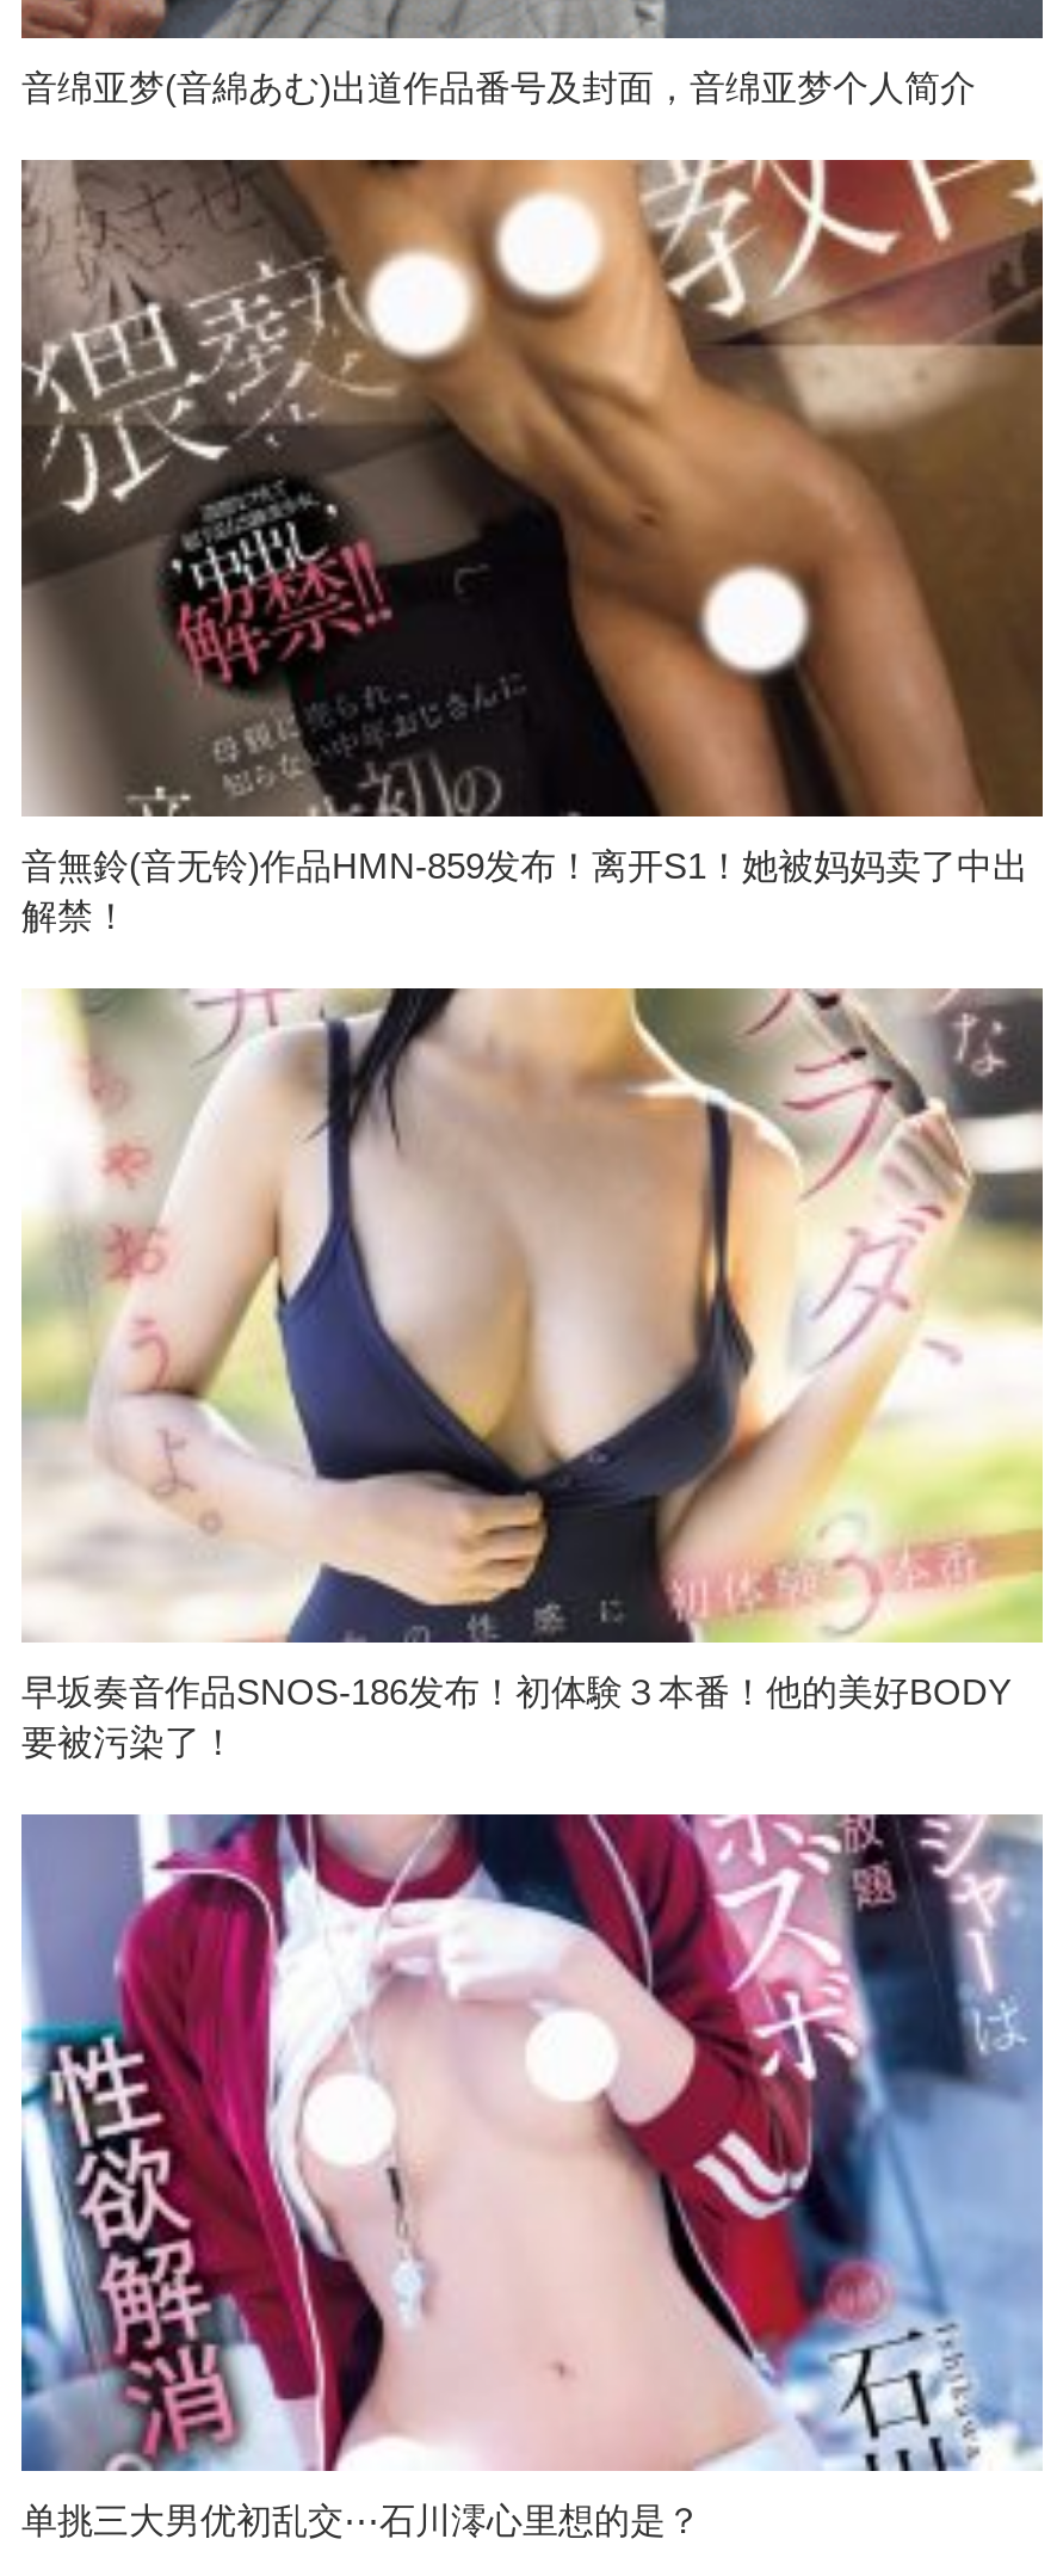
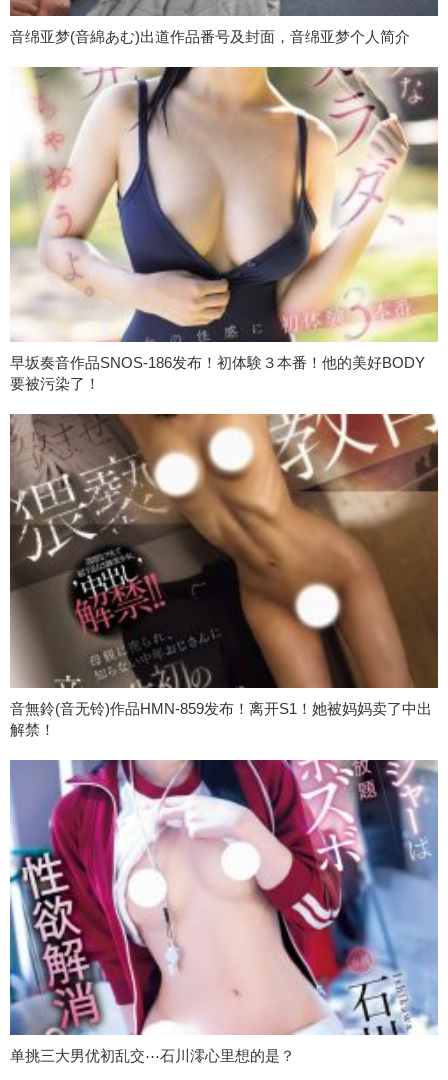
moved [19,158,1043,935] -> [9,413,439,738]: [image] | 音無鈴(音无铃)作品HMN-859发布！离开S1！她被妈妈卖了中出 | 解禁！
moved [19,984,1045,1762] -> [9,65,439,391]: [image] | 早坂奏音作品SNOS-186发布！初体験３本番！他的美好BODY | 要被污染了！

